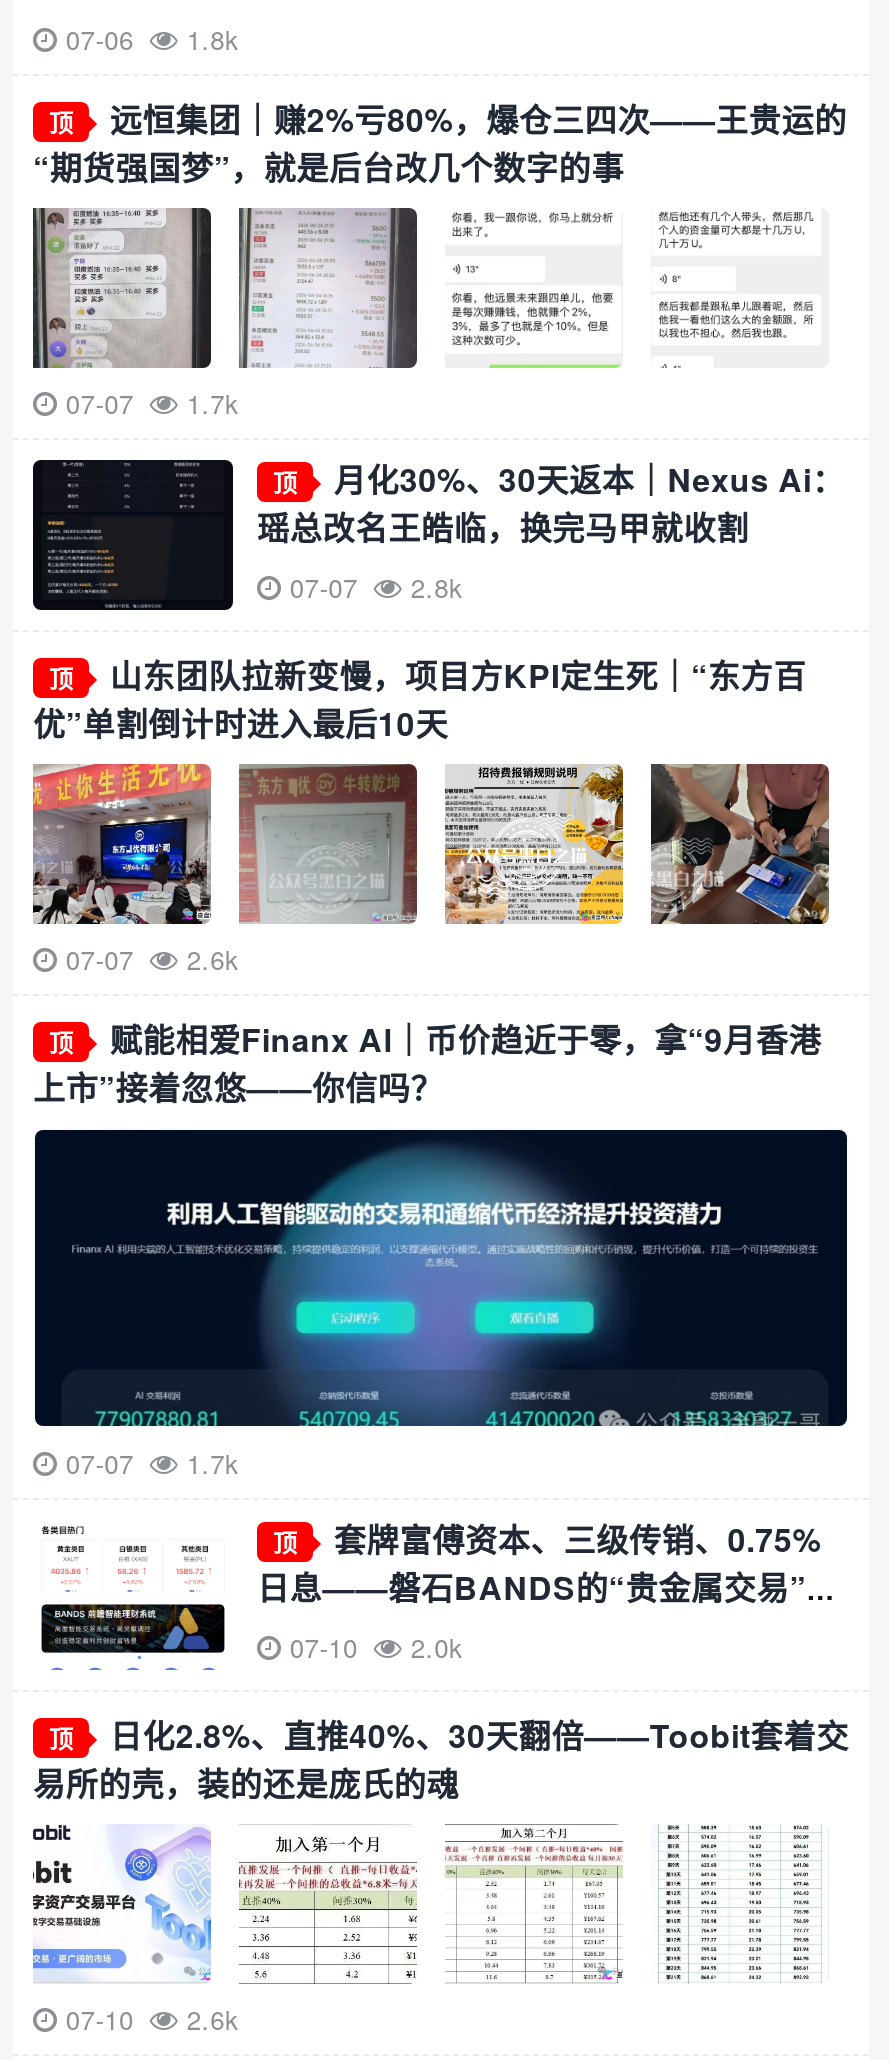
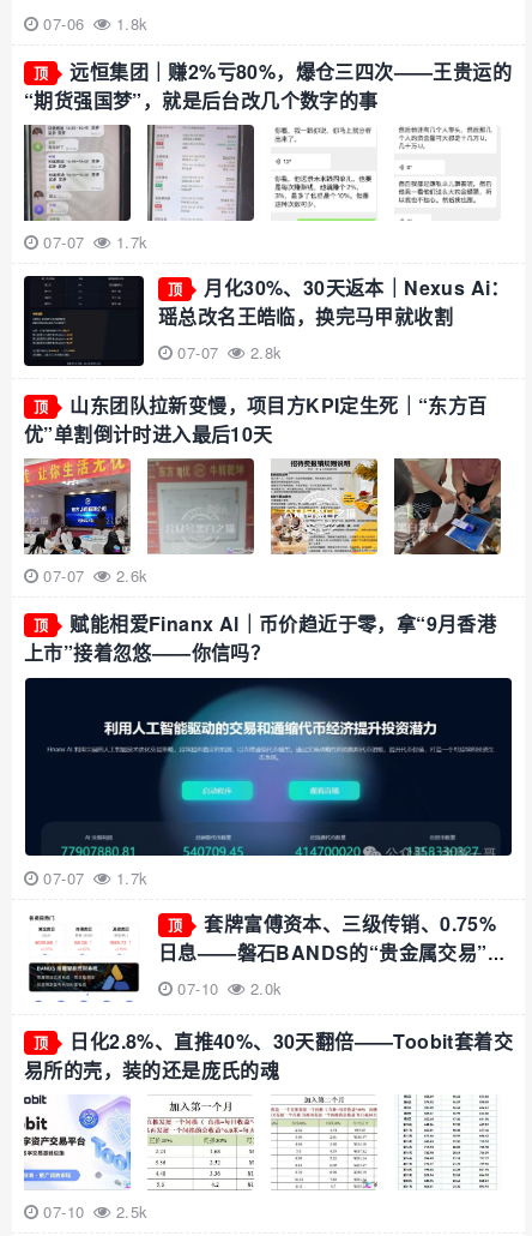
[66,2000,240,2038] 07-10 2.6k -> [44,1200,148,1223] 07-10 2.5k

